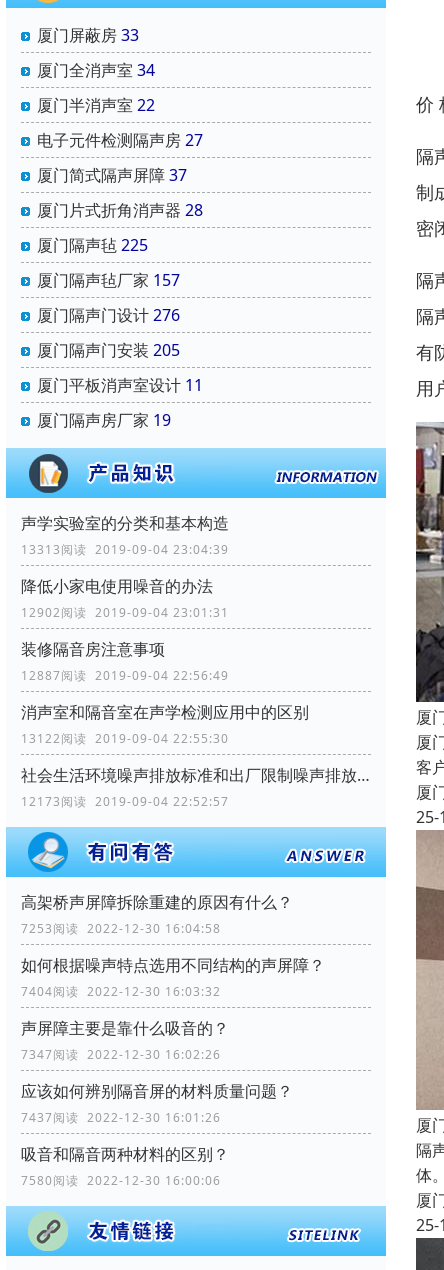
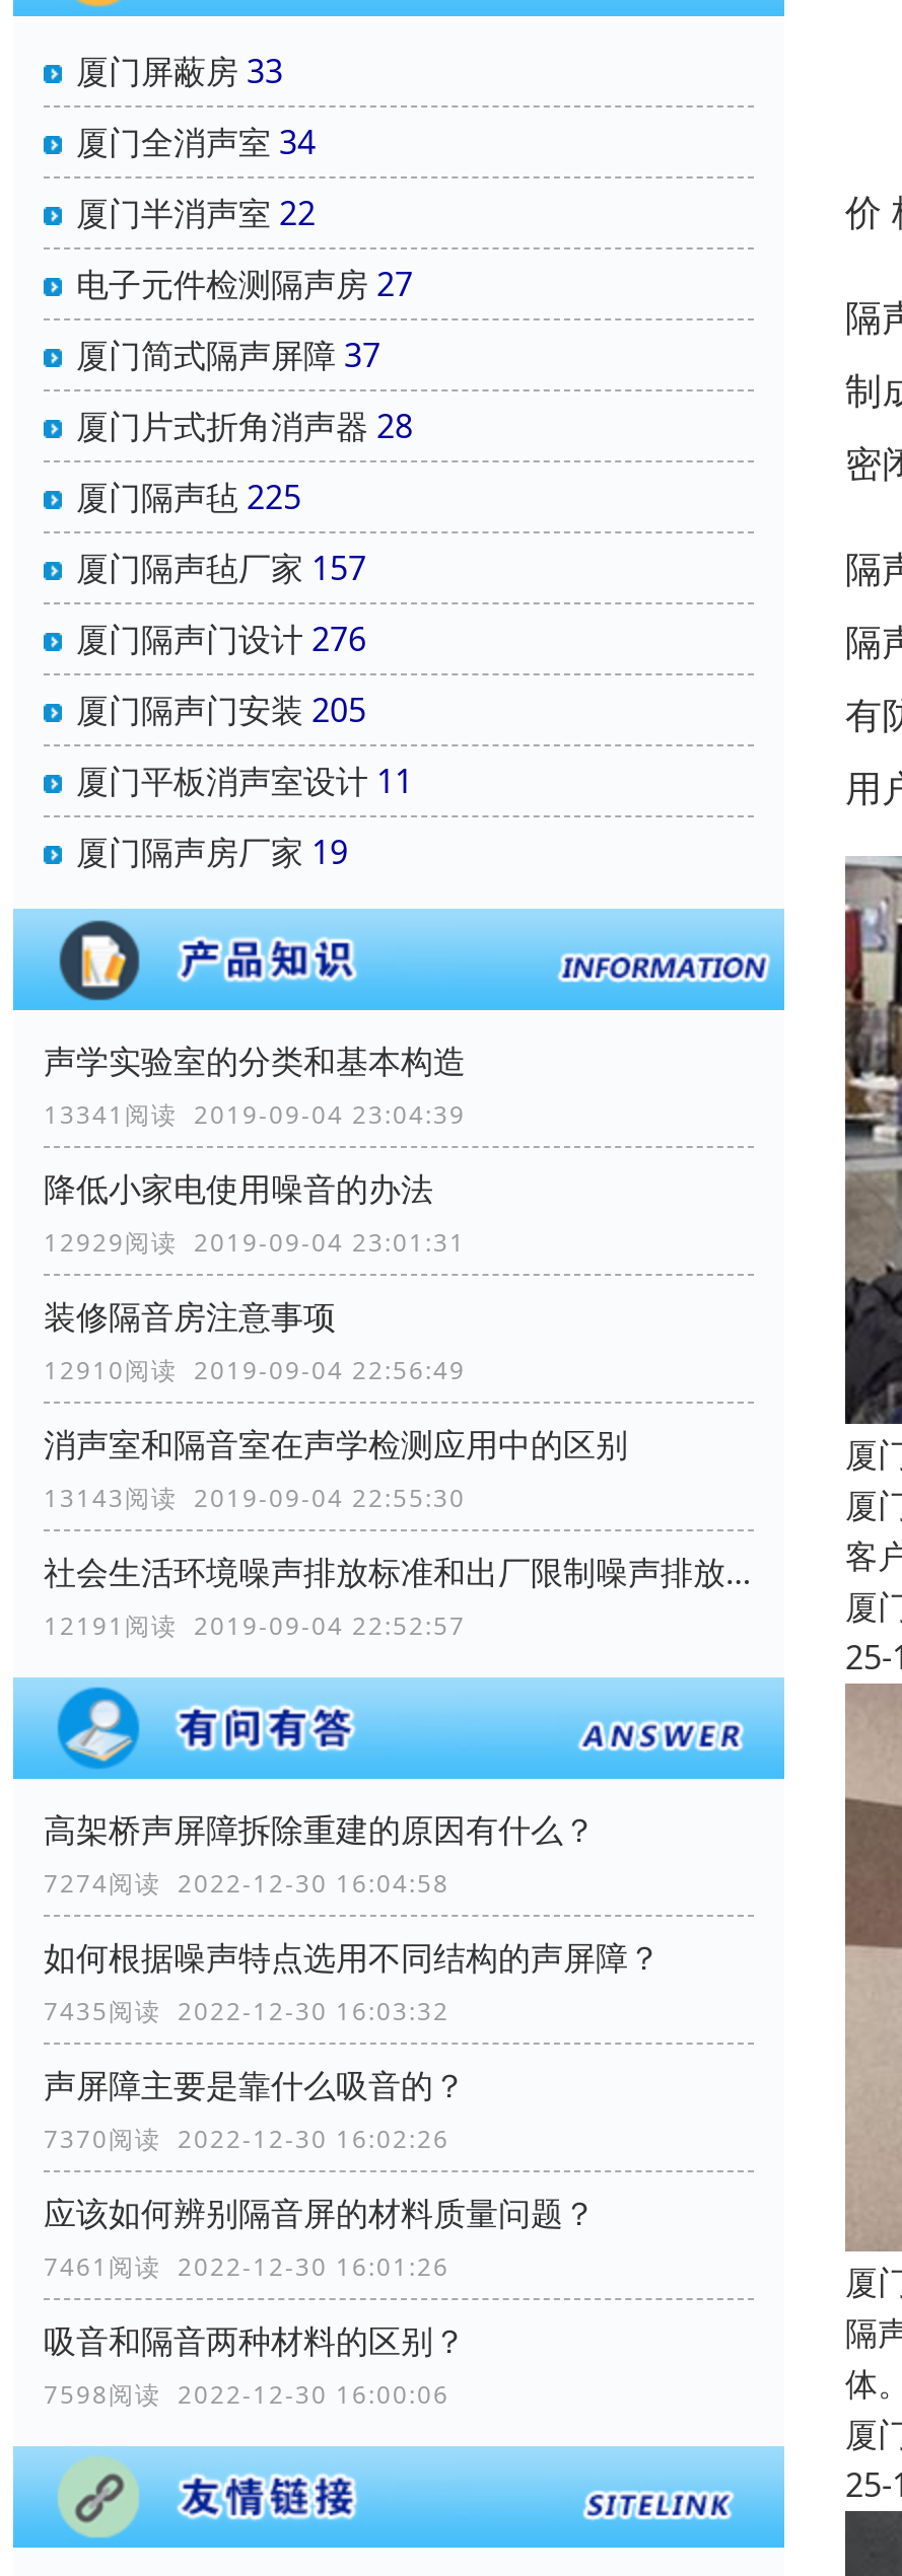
[21,541,229,558] 13313阅读 2019-09-04 23:04:39 -> [44,1098,466,1132] 13341阅读 2019-09-04 23:04:39
[21,604,229,621] 12902阅读 2019-09-04 23:01:31 -> [44,1226,466,1260] 12929阅读 2019-09-04 23:01:31
[21,667,229,684] 12887阅读 2019-09-04 22:56:49 -> [44,1353,466,1388] 12910阅读 2019-09-04 22:56:49
[21,730,229,747] 13122阅读 2019-09-04 22:55:30 -> [44,1481,466,1516] 13143阅读 2019-09-04 22:55:30
[21,793,229,810] 12173阅读 2019-09-04 22:52:57 -> [44,1609,466,1643] 12191阅读 2019-09-04 22:52:57
[21,920,221,937] 7253阅读 2022-12-30 16:04:58 -> [44,1866,449,1901] 7274阅读 2022-12-30 16:04:58
[21,983,221,1000] 7404阅读 2022-12-30 16:03:32 -> [44,1994,449,2029] 7435阅读 2022-12-30 16:03:32
[21,1046,221,1063] 7347阅读 2022-12-30 16:02:26 -> [44,2122,449,2157] 7370阅读 2022-12-30 16:02:26
[21,1109,221,1126] 7437阅读 2022-12-30 16:01:26 -> [44,2250,449,2284] 7461阅读 2022-12-30 16:01:26
[21,1172,221,1189] 7580阅读 2022-12-30 16:00:06 -> [44,2378,449,2412] 7598阅读 2022-12-30 16:00:06

